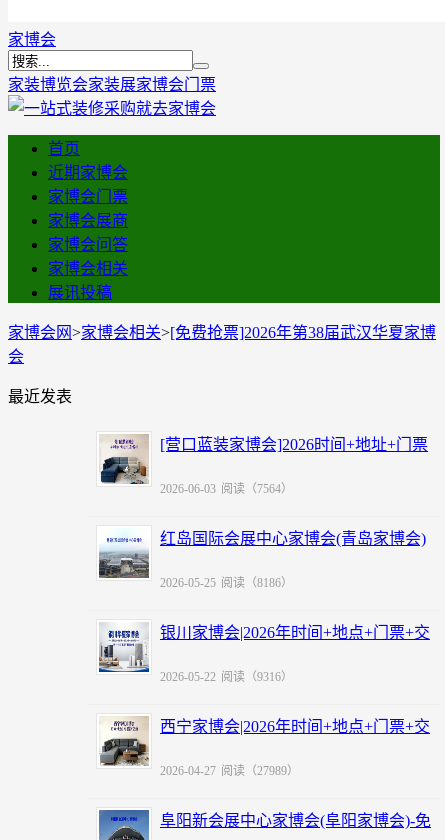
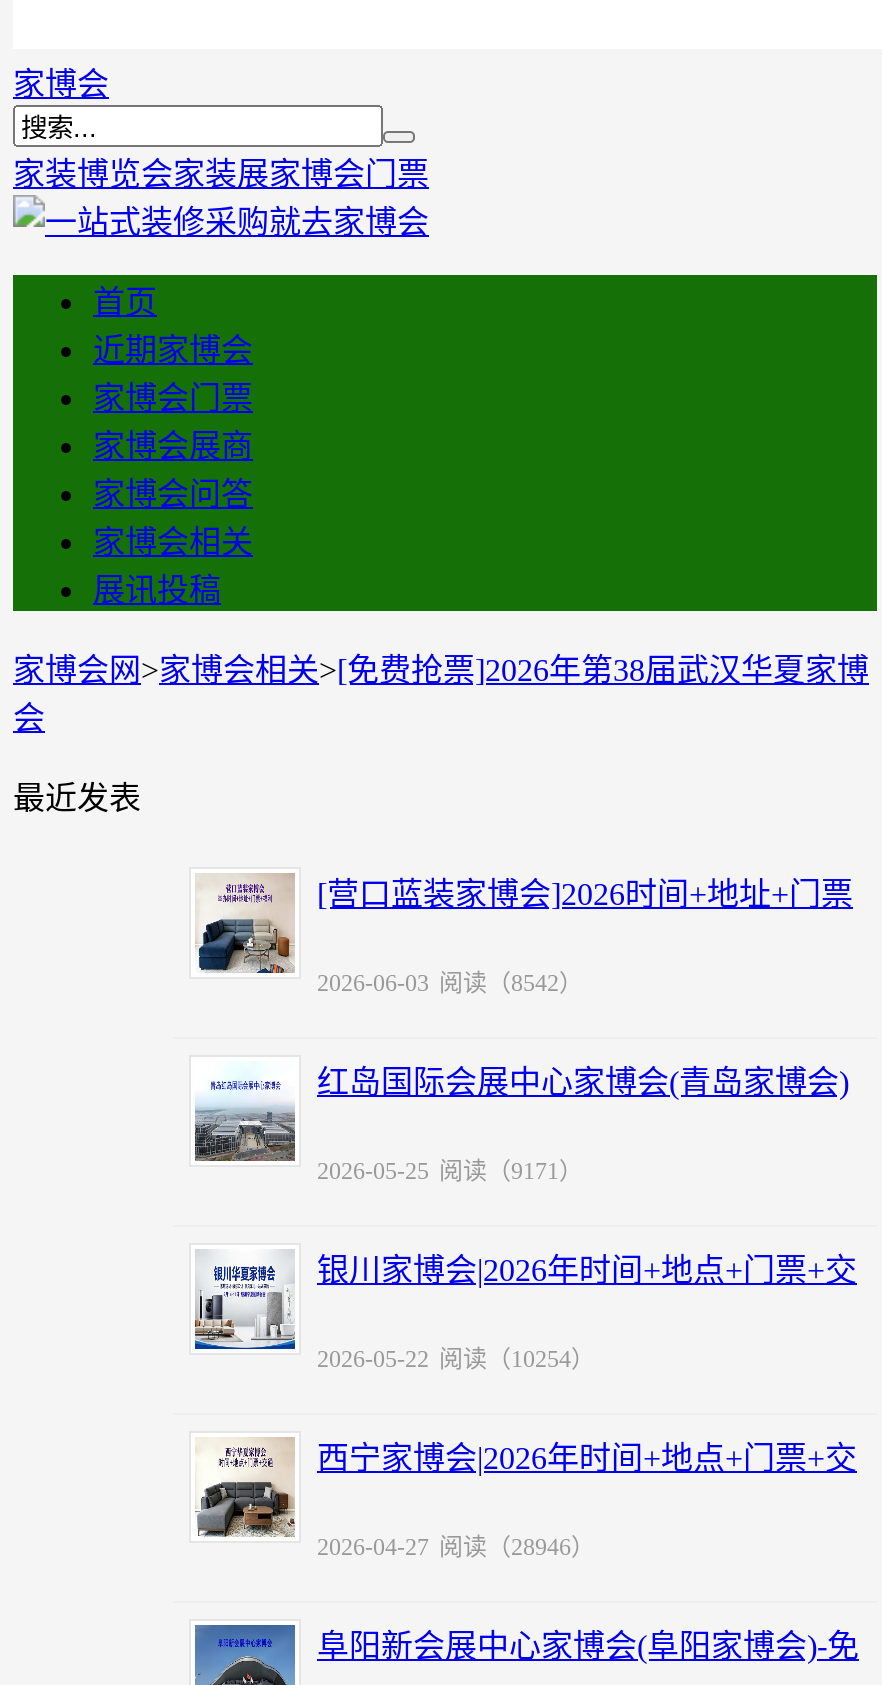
[160,482,293,496] 2026-06-03 阅读（7564） -> [317,969,583,997] 2026-06-03 阅读（8542）
[160,576,293,590] 2026-05-25 阅读（8186） -> [317,1157,583,1185] 2026-05-25 阅读（9171）
[160,670,293,684] 2026-05-22 阅读（9316） -> [317,1345,595,1373] 2026-05-22 阅读（10254）
[160,764,299,778] 2026-04-27 阅读（27989） -> [317,1533,595,1561] 2026-04-27 阅读（28946）

